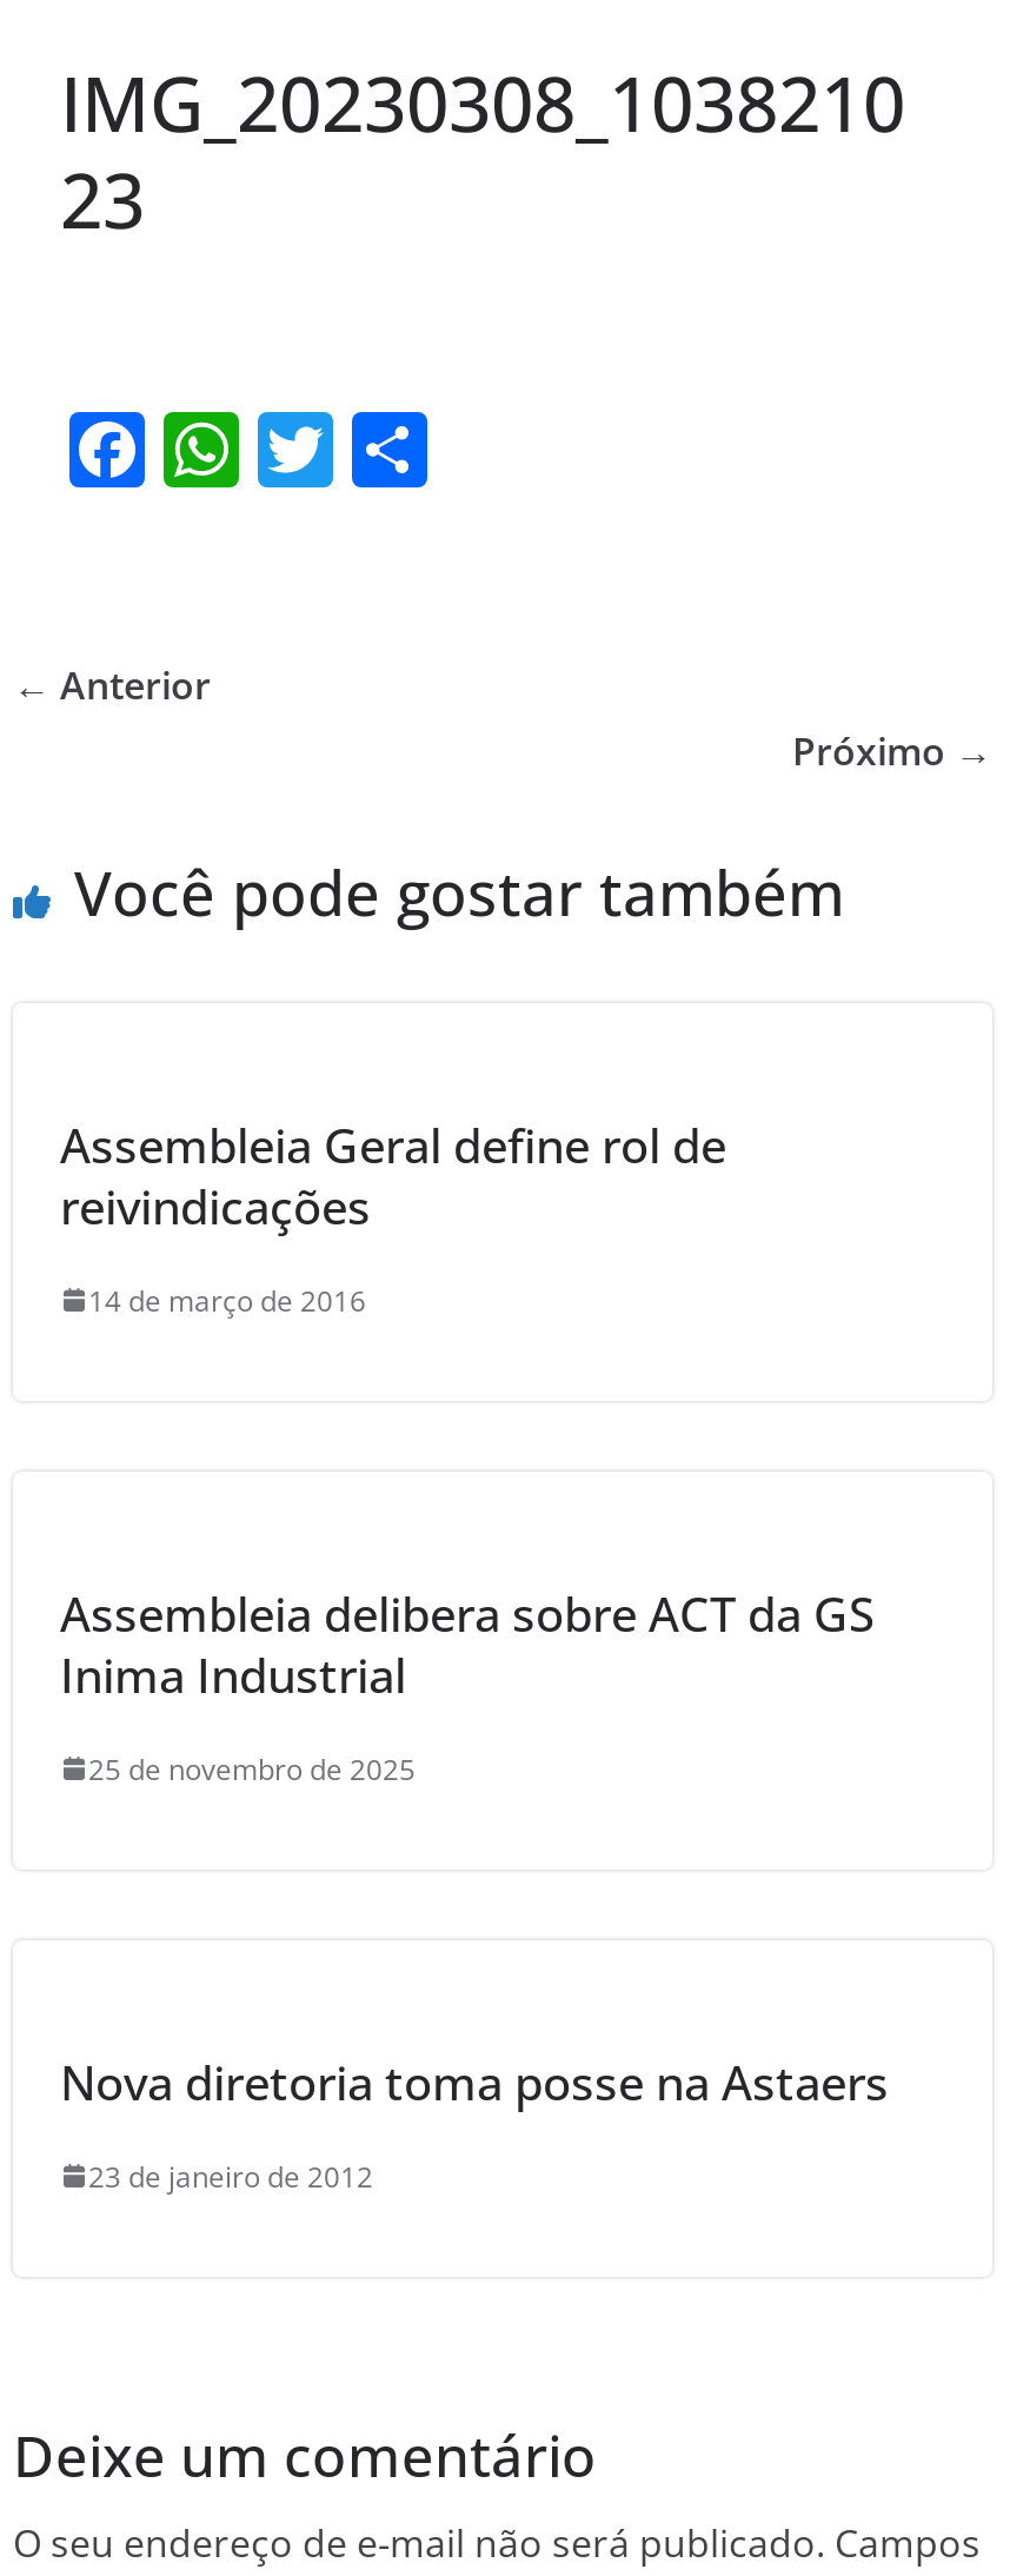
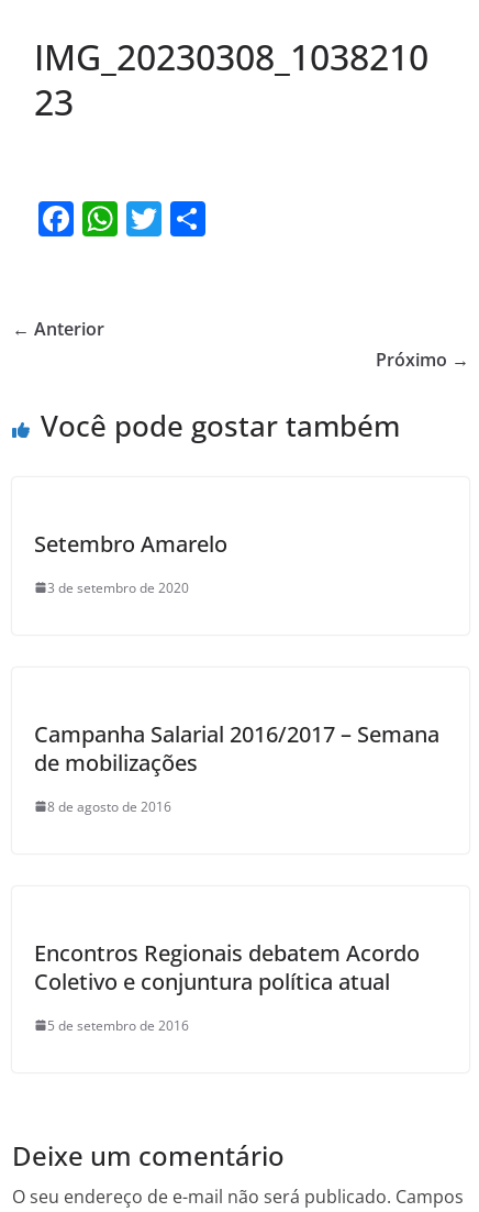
[60,1113,726,1238] Assembleia Geral define rol de | reivindicações -> [34,529,227,558] Setembro Amarelo
[88,1280,366,1320] 14 de março de 2016 -> [47,578,189,597] 3 de setembro de 2020
[60,1582,875,1707] Assembleia delibera sobre ACT da GS | Inima Industrial -> [34,719,439,777] Campanha Salarial 2016/2017 – Semana | de mobilizações
[88,1749,416,1789] 25 de novembro de 2025 -> [47,797,171,816] 8 de agosto de 2016
[60,2050,889,2114] Nova diretoria toma posse na Astaers -> [34,938,420,996] Encontros Regionais debatem Acordo | Coletivo e conjuntura política atual
[88,2156,373,2196] 23 de janeiro de 2012 -> [47,1016,189,1035] 5 de setembro de 2016

